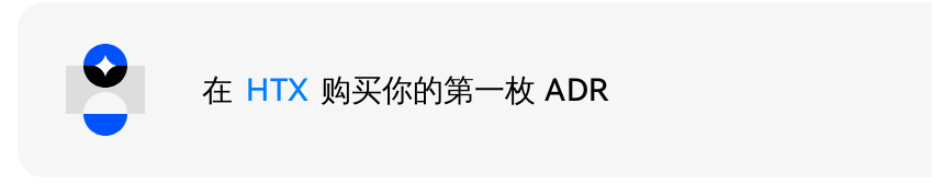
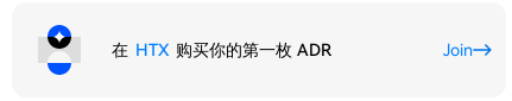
none -> [443,40,473,59] Join

